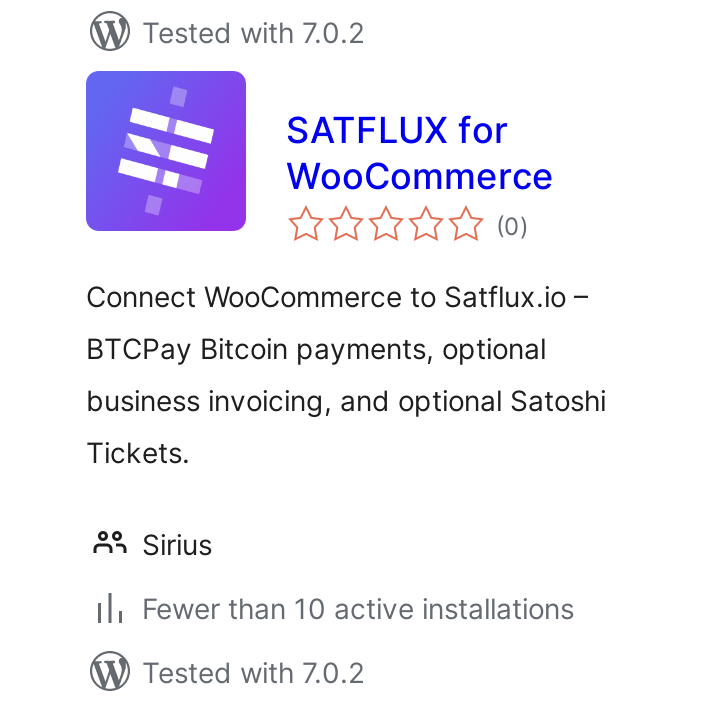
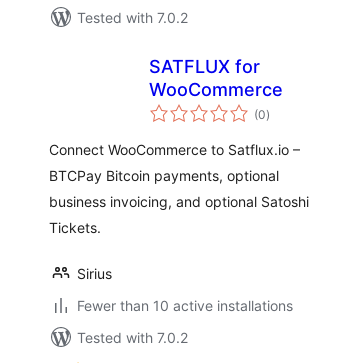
[84,69,248,233] [image] -> none

